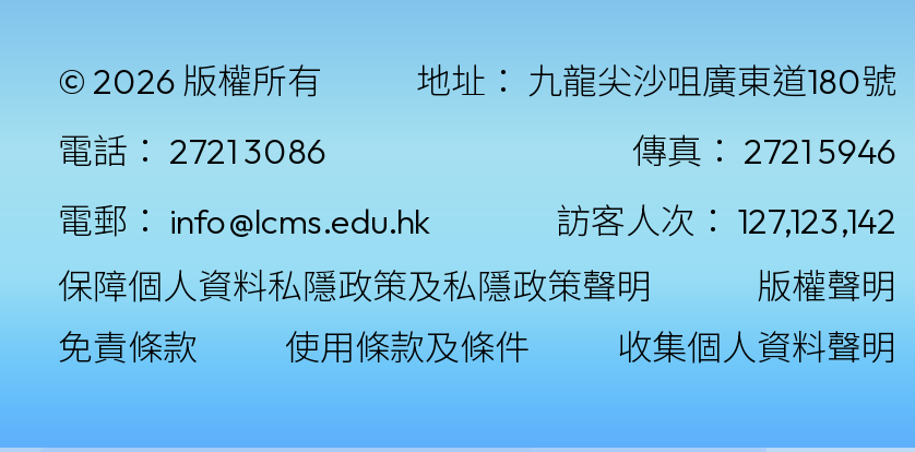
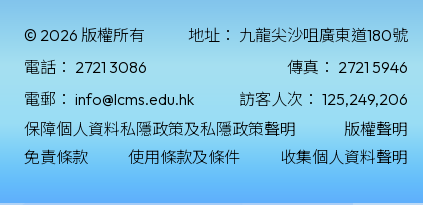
[556,198,896,242] 訪客人次： 127,123,142 -> [239,89,408,109] 訪客人次： 125,249,206

